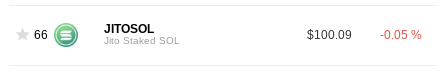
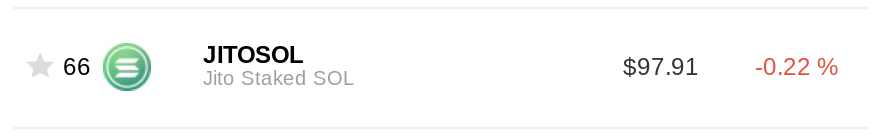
[307,28,352,42] $100.09 -> [623,53,699,81] $97.91
[380,28,422,42] -0.05 % -> [755,53,839,81] -0.22 %

